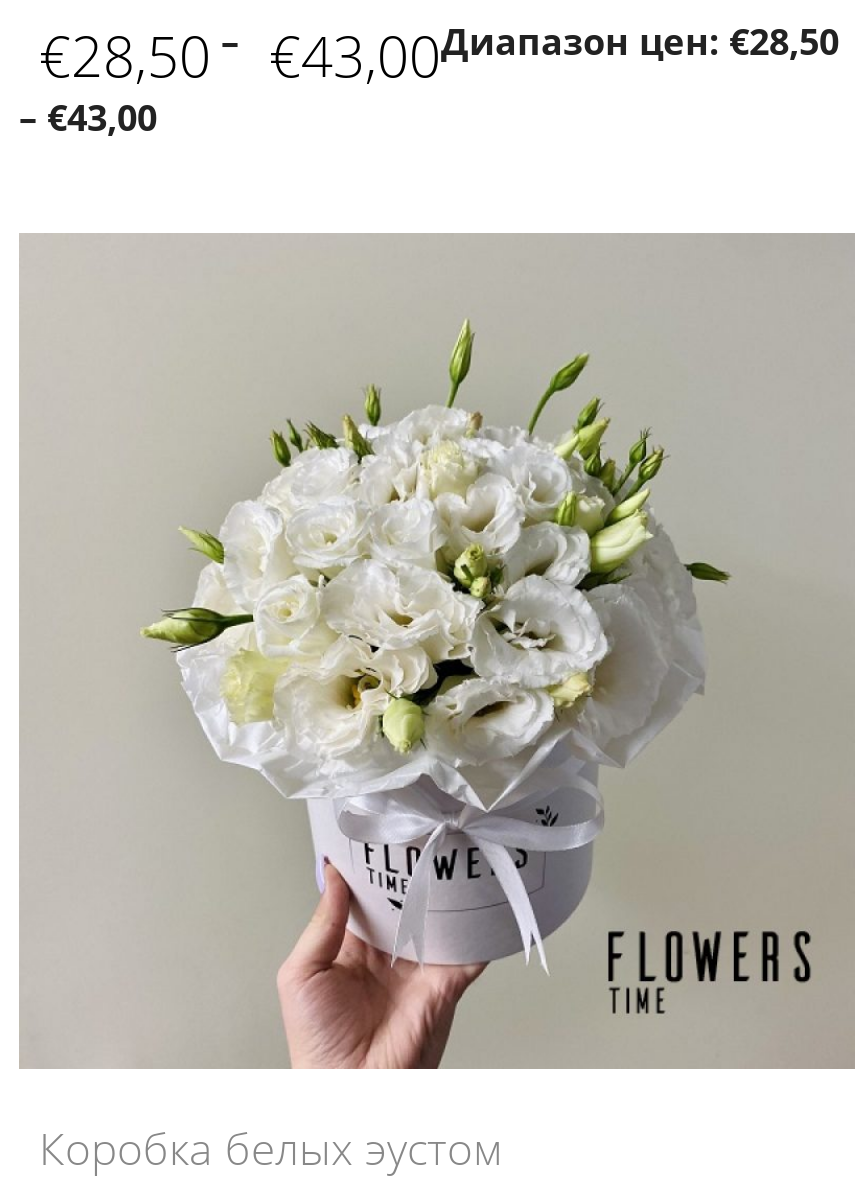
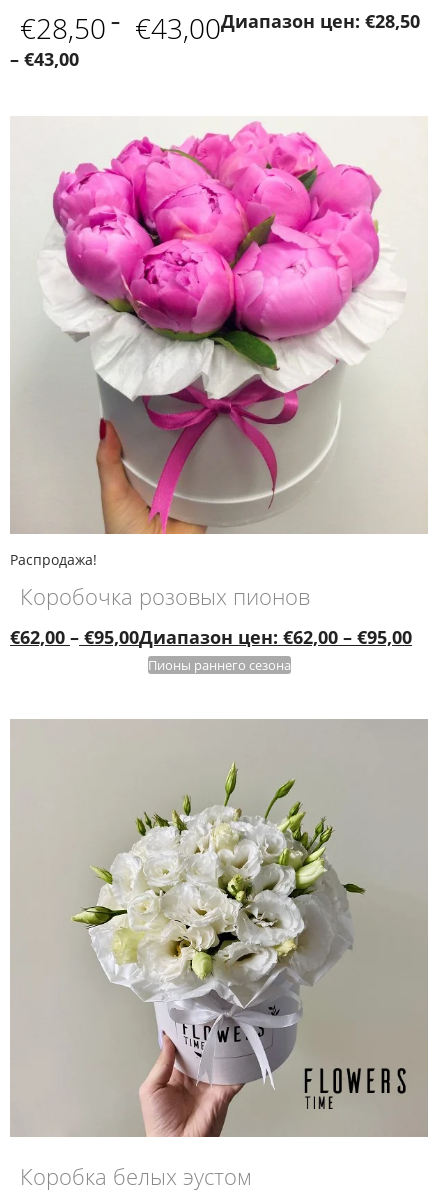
none -> [10,118,427,674] [image] | Распродажа! | Коробочка розовых пионов | €62,00 – €95,00Диапазон цен: €62,00 – €95,00 | Пионы раннего сезона

